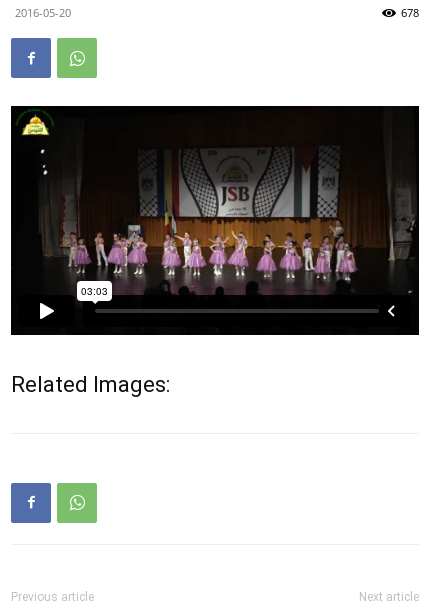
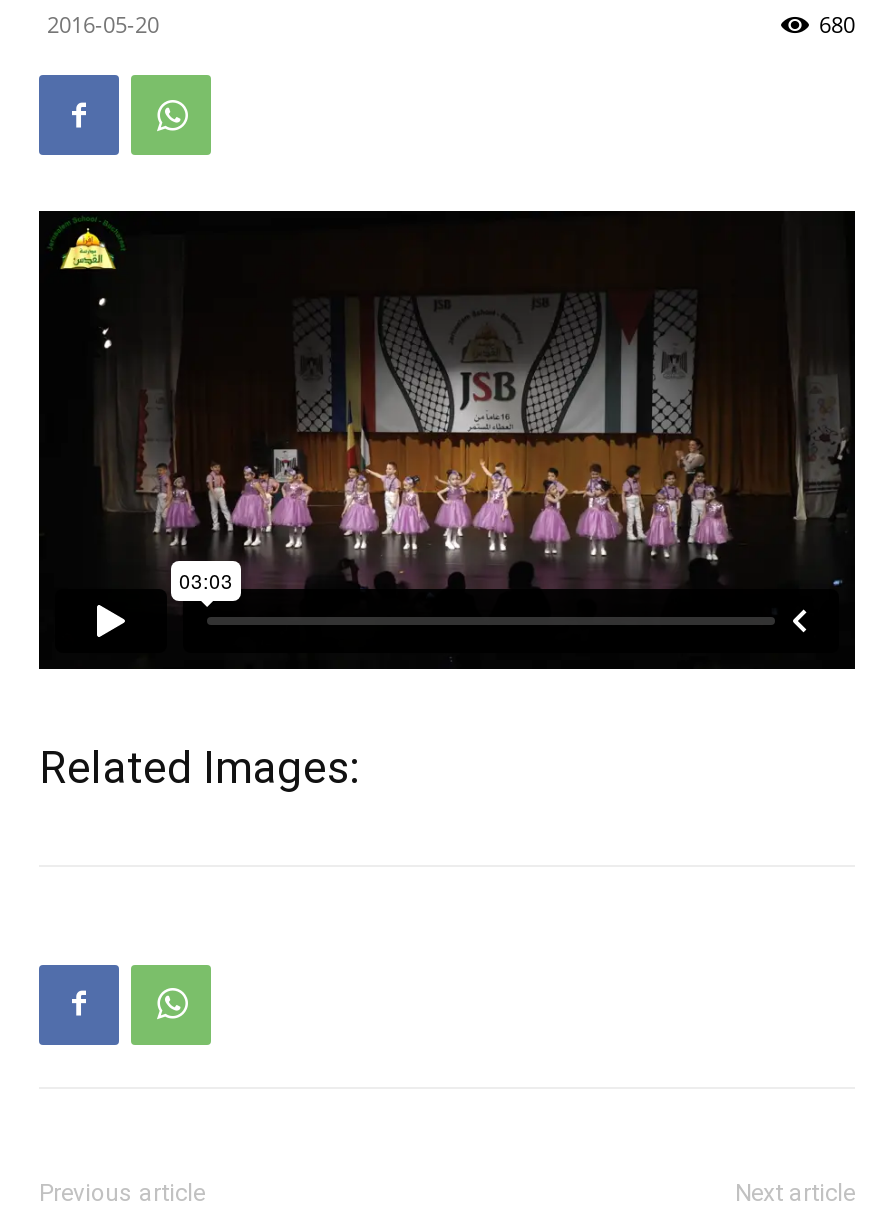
[401,5,419,20] 678 -> [819,9,855,39] 680

